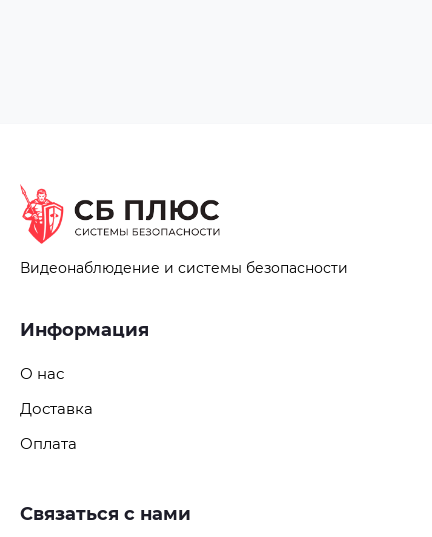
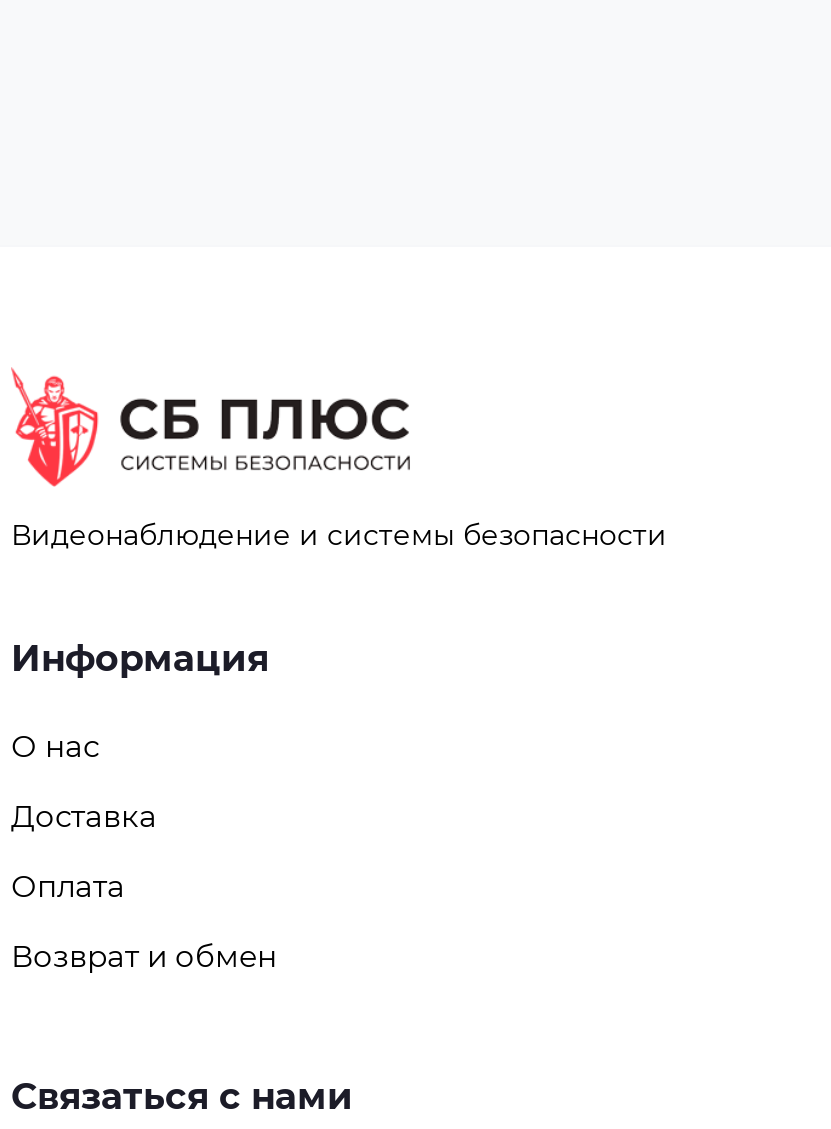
none -> [11,937,277,975] Возврат и обмен

